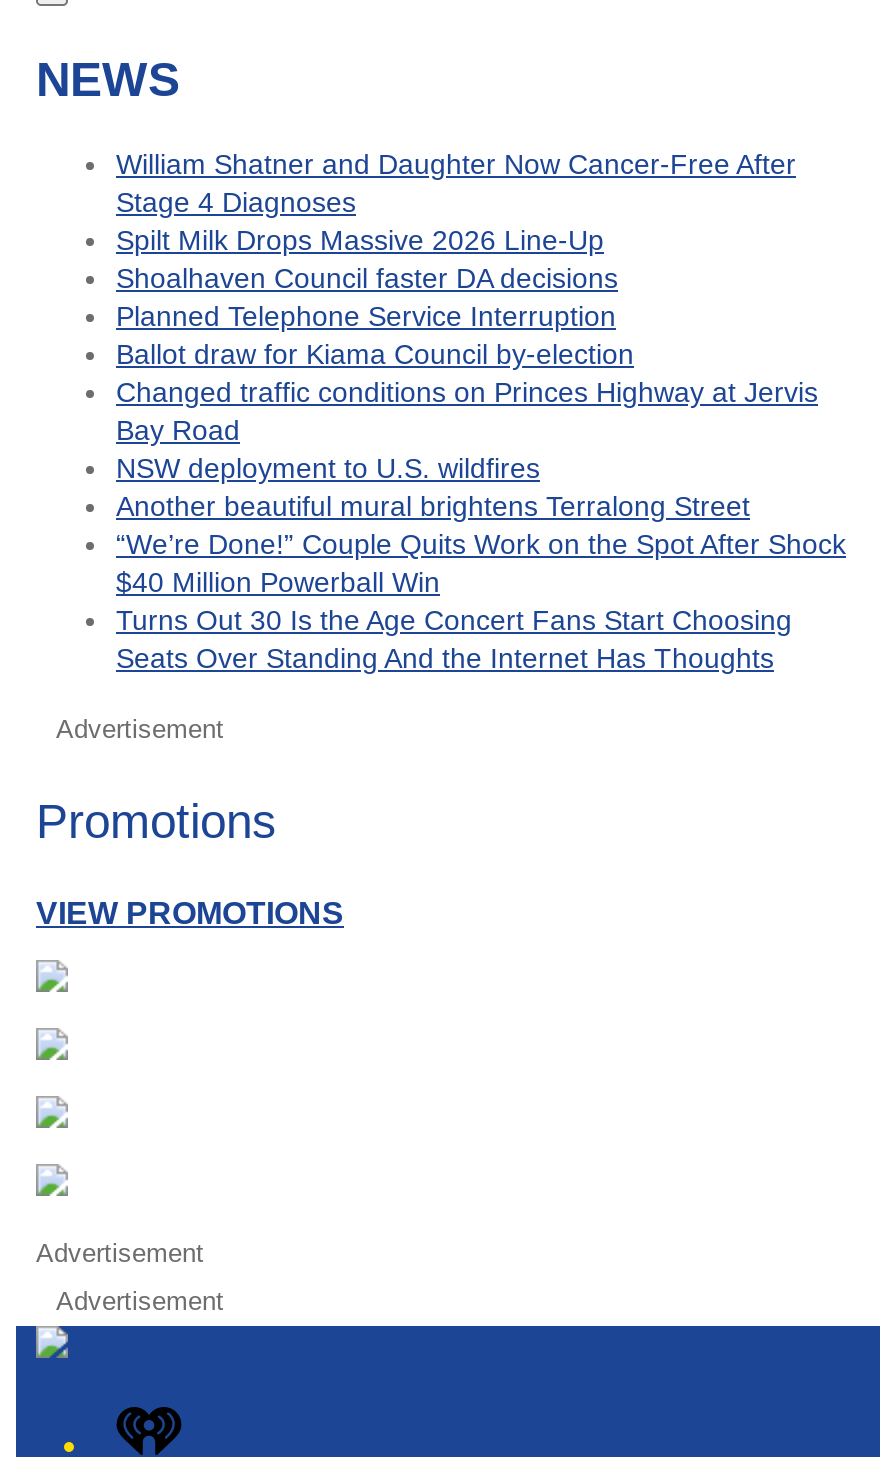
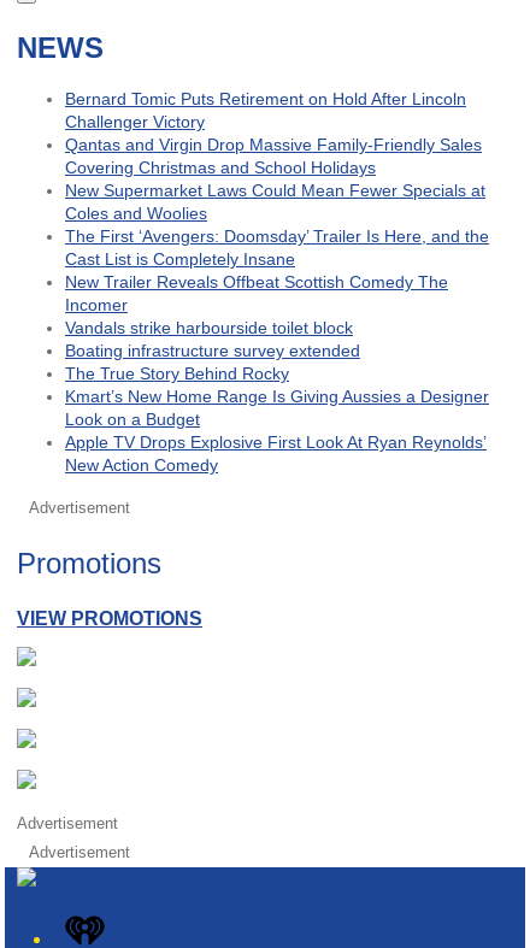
[116,148,846,674] William Shatner and Daughter Now Cancer-Free After | Stage 4 Diagnoses | Spilt Milk Drops Massive 2026 Line-Up | Shoalhaven Council faster DA decisions | Planned Telephone Service Interruption | Ballot draw for Kiama Council by-election | Changed traffic conditions on Princes Highway at Jervis | Bay Road | NSW deployment to U.S. wildfires | Another beautiful mural brightens Terralong Street | “We’re Done!” Couple Quits Work on the Spot After Shock | $40 Million Powerball Win | Turns Out 30 Is the Age Concert Fans Start Choosing | Seats Over Standing And the Internet Has Thoughts -> [65,89,489,474] Bernard Tomic Puts Retirement on Hold After Lincoln | Challenger Victory | Qantas and Virgin Drop Massive Family-Friendly Sales | Covering Christmas and School Holidays | New Supermarket Laws Could Mean Fewer Specials at | Coles and Woolies | The First ‘Avengers: Doomsday’ Trailer Is Here, and the | Cast List is Completely Insane | New Trailer Reveals Offbeat Scottish Comedy The | Incomer | Vandals strike harbourside toilet block | Boating infrastructure survey extended | The True Story Behind Rocky | Kmart’s New Home Range Is Giving Aussies a Designer | Look on a Budget | Apple TV Drops Explosive First Look At Ryan Reynolds’ | New Action Comedy

